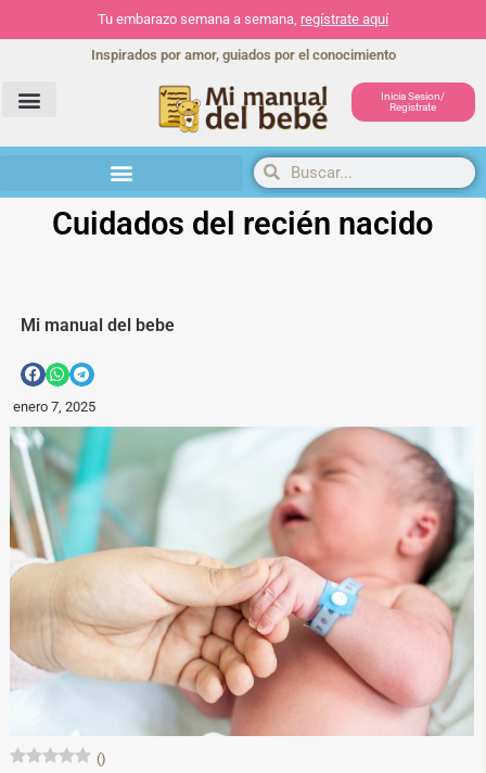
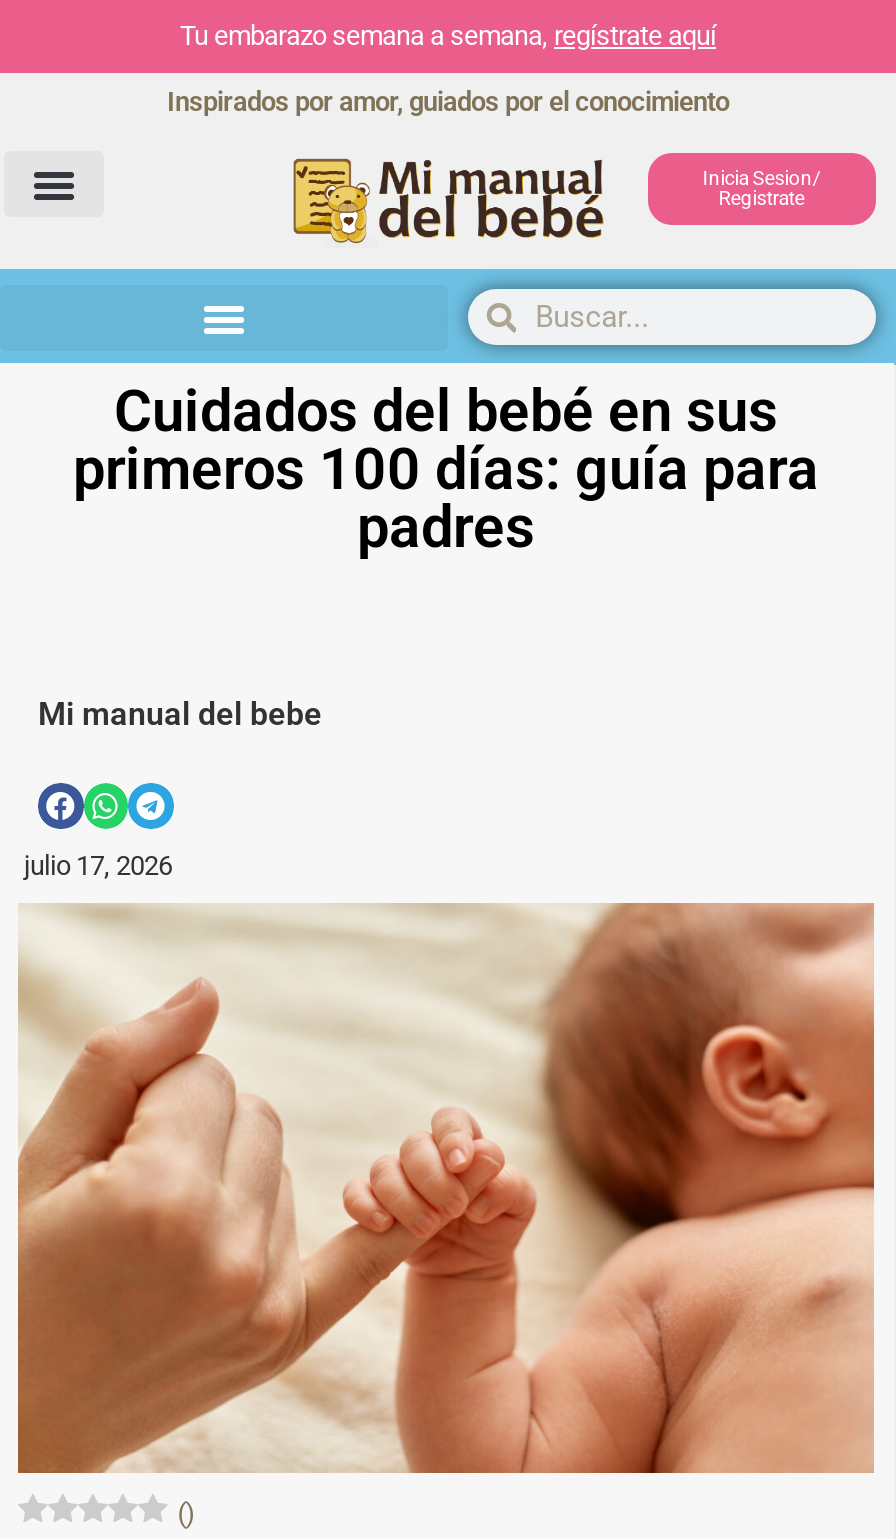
[52,205,432,242] Cuidados del recién nacido -> [73,378,819,562] Cuidados del bebé en sus | primeros 100 días: guía para | padres
[13,398,95,415] enero 7, 2025 -> [24,851,172,881] julio 17, 2026
[9,426,475,736] [image] -> [16,903,876,1477] [image]

